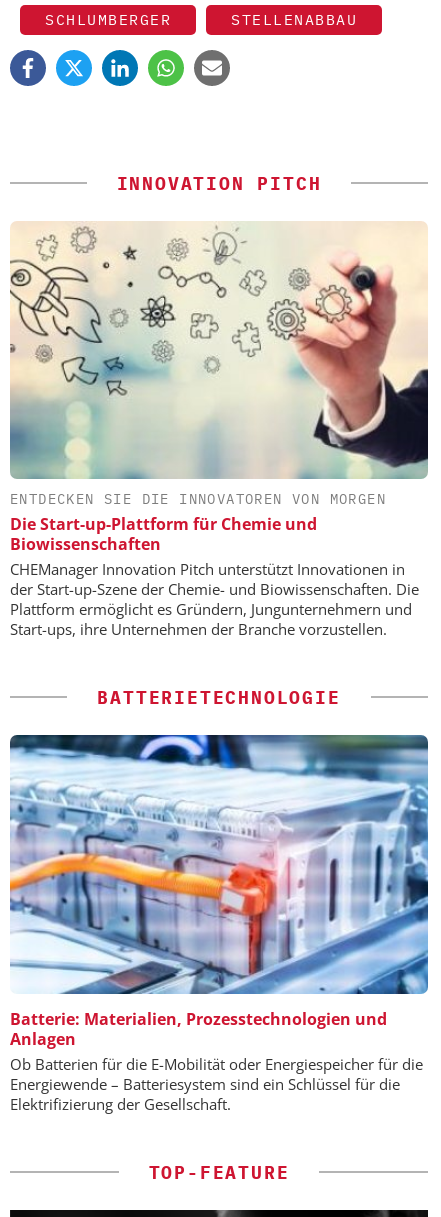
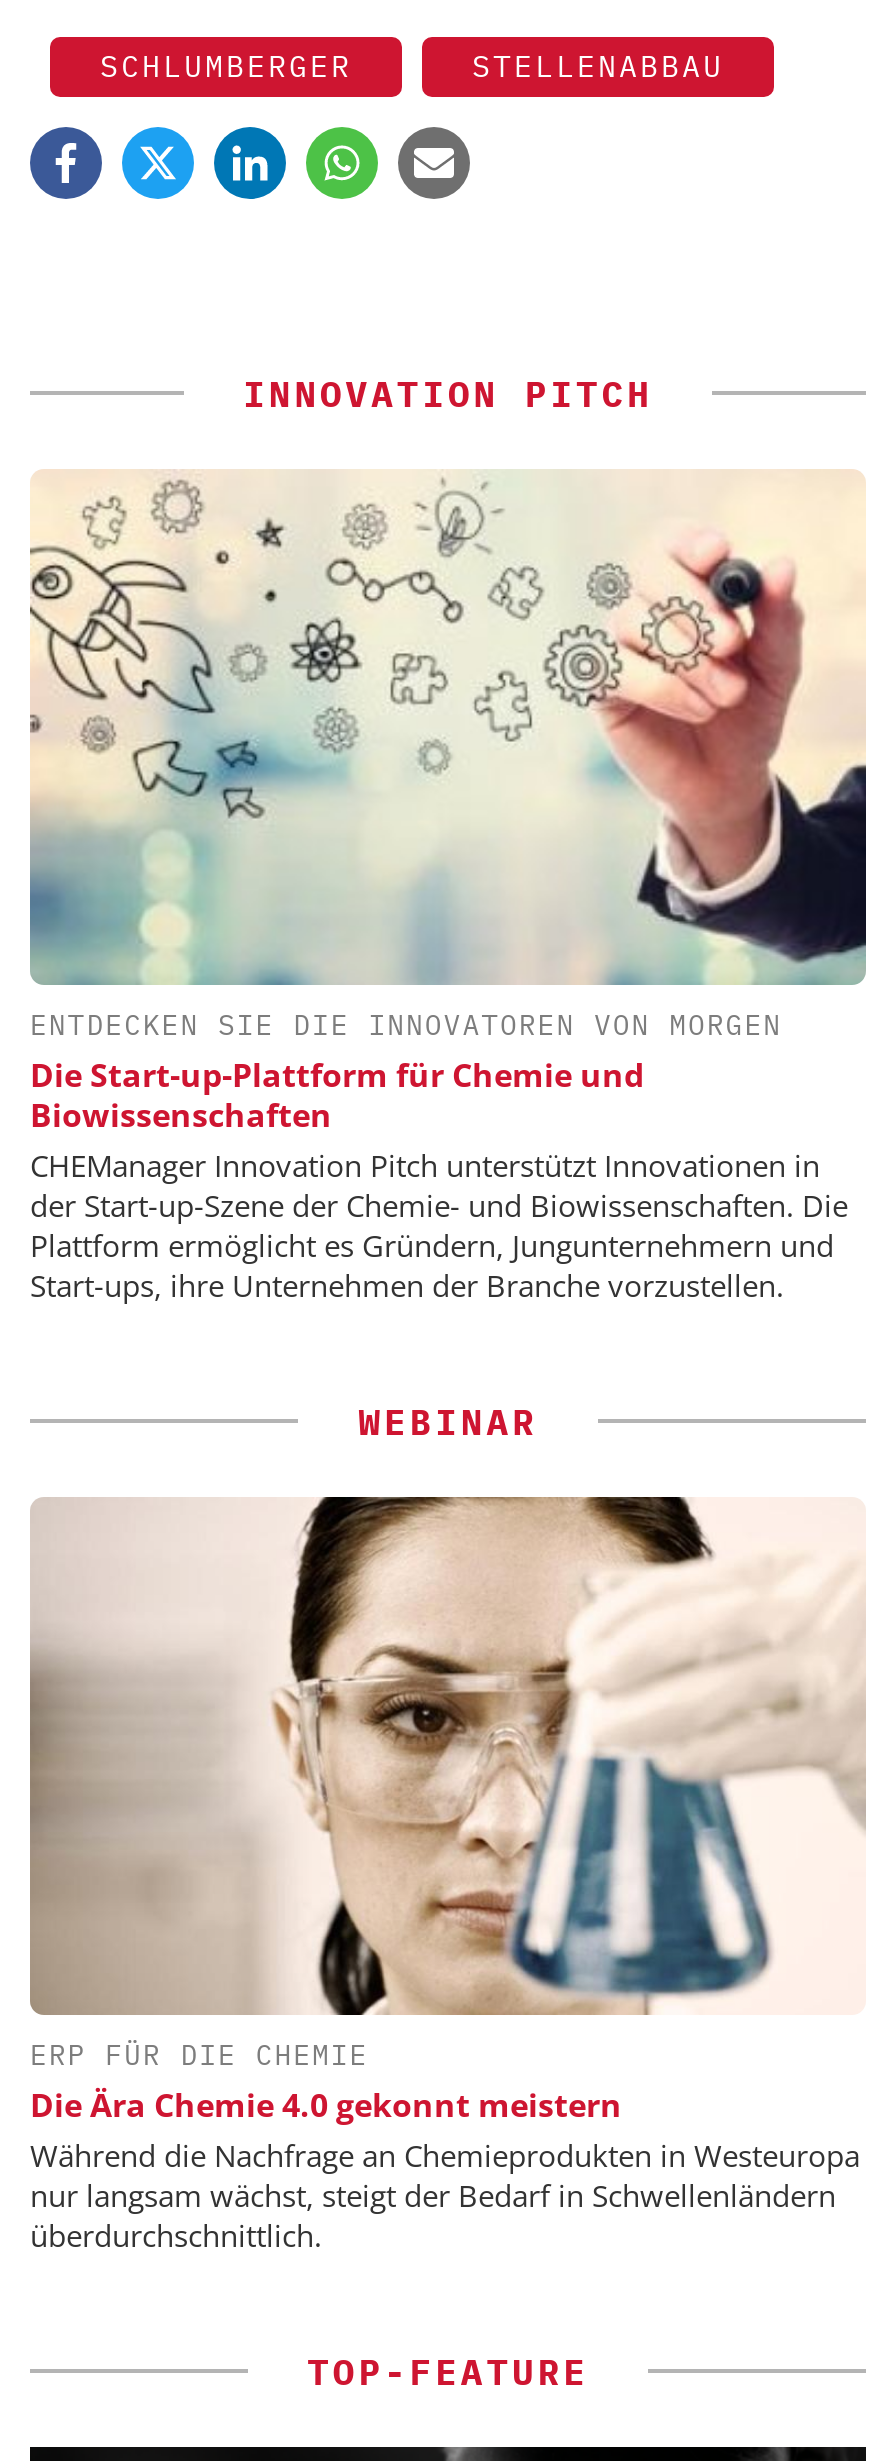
[97,686,341,709] BATTERIETECHNOLOGIE -> [358,1400,538,1446] WEBINAR
[9,734,429,1114] [image] | Batterie: Materialien, Prozesstechnologien und | Anlagen | Ob Batterien für die E-Mobilität oder Energiespeicher für die | Energiewende – Batteriesystem sind ein Schlüssel für die | Elektrifizierung der Gesellschaft. -> [28,1495,866,2255] [image] | ERP FÜR DIE CHEMIE | Die Ära Chemie 4.0 gekonnt meistern | Während die Nachfrage an Chemieprodukten in Westeuropa | nur langsam wächst, steigt der Bedarf in Schwellenländern | überdurchschnittlich.

